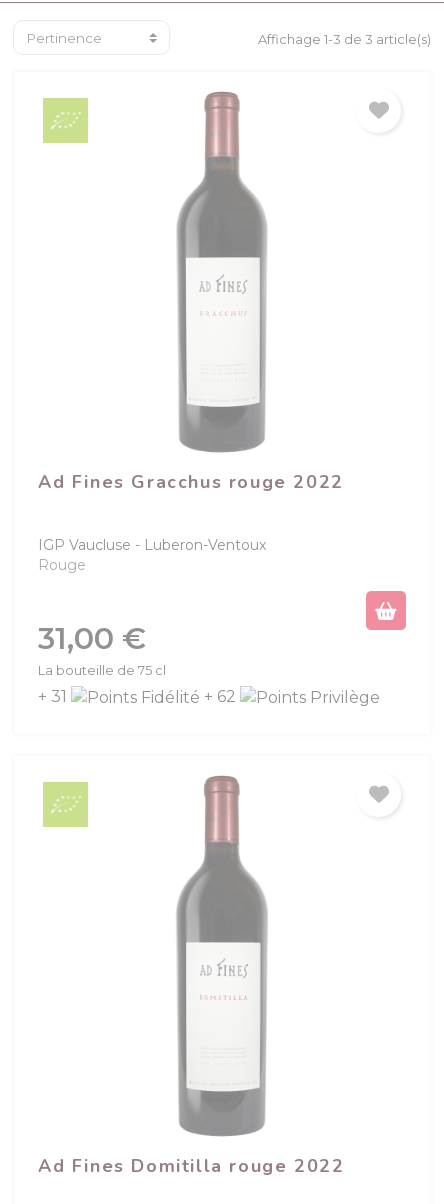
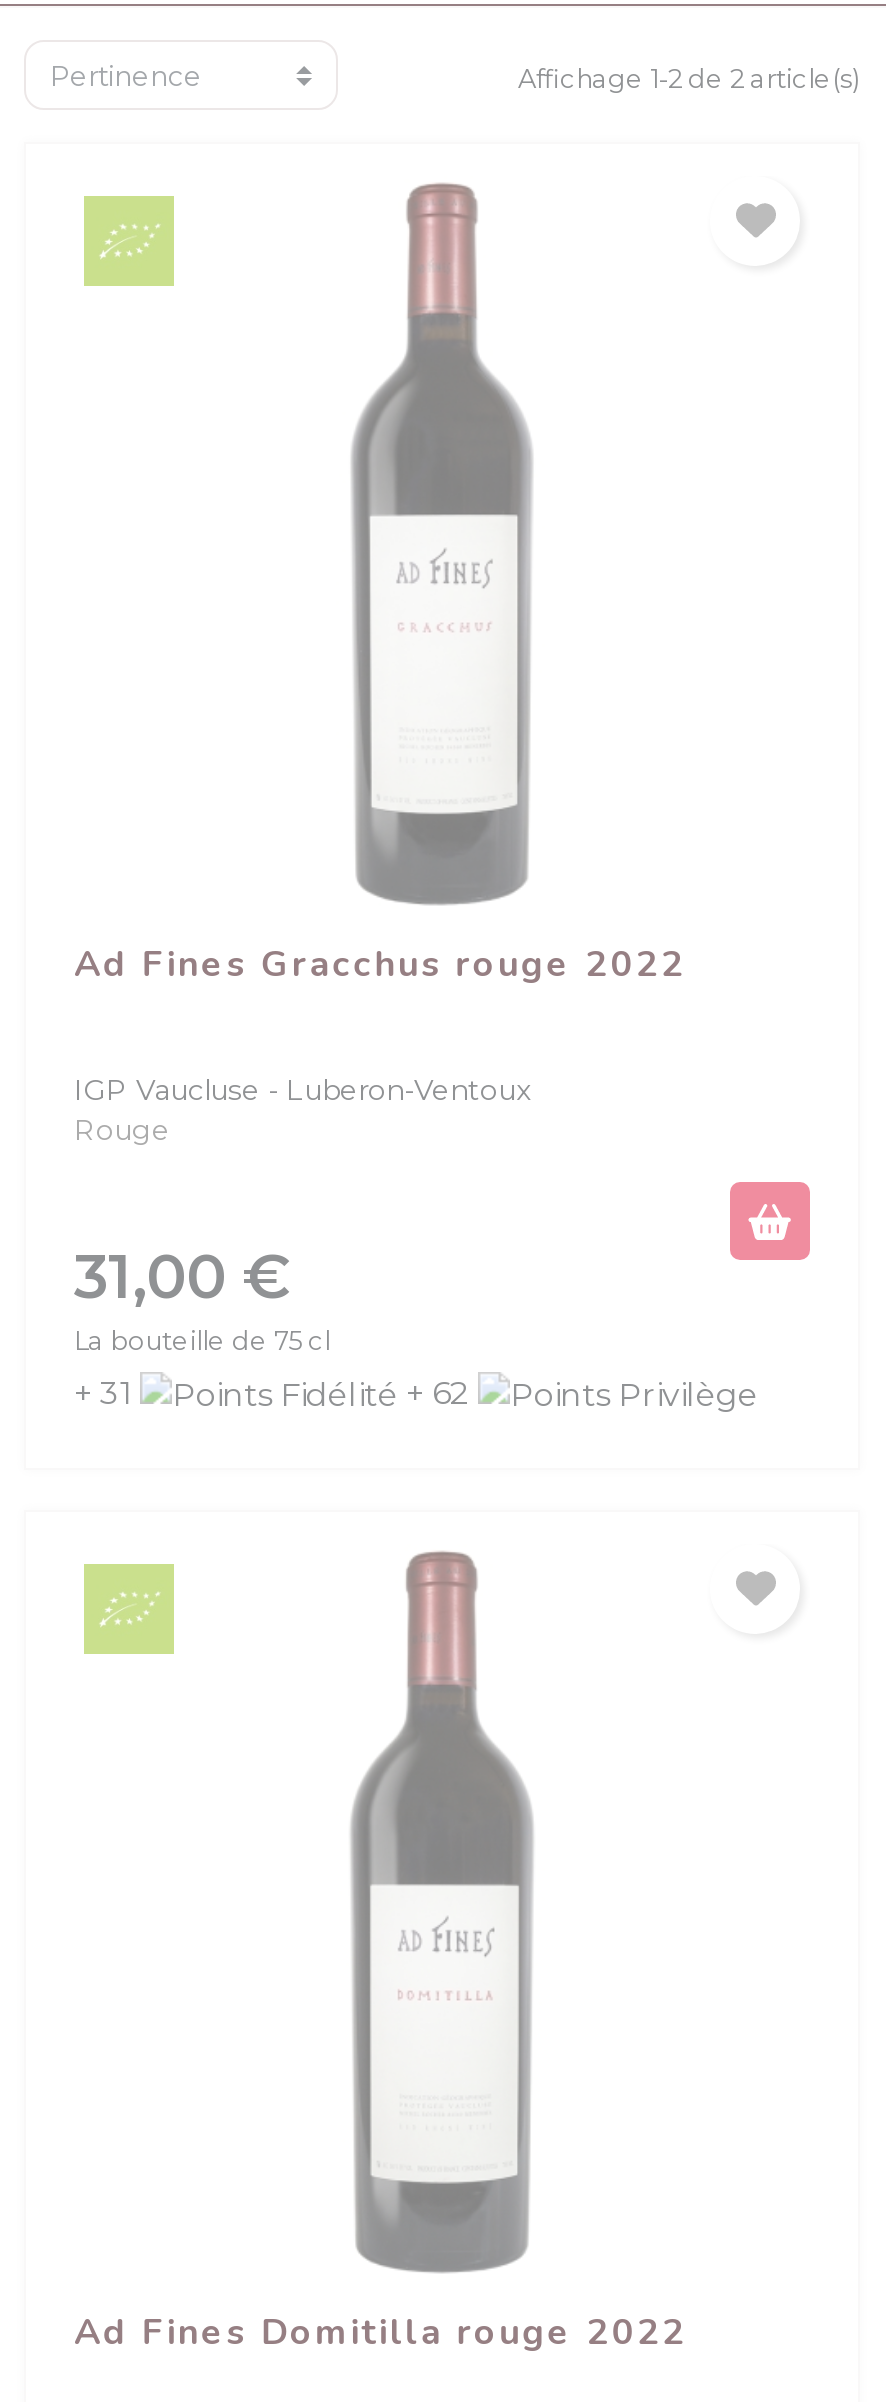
[258,32,431,47] Affichage 1-3 de 3 article(s) -> [518,64,860,94] Affichage 1-2 de 2 article(s)

